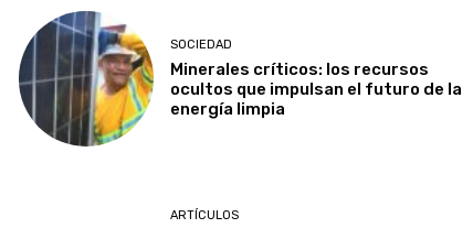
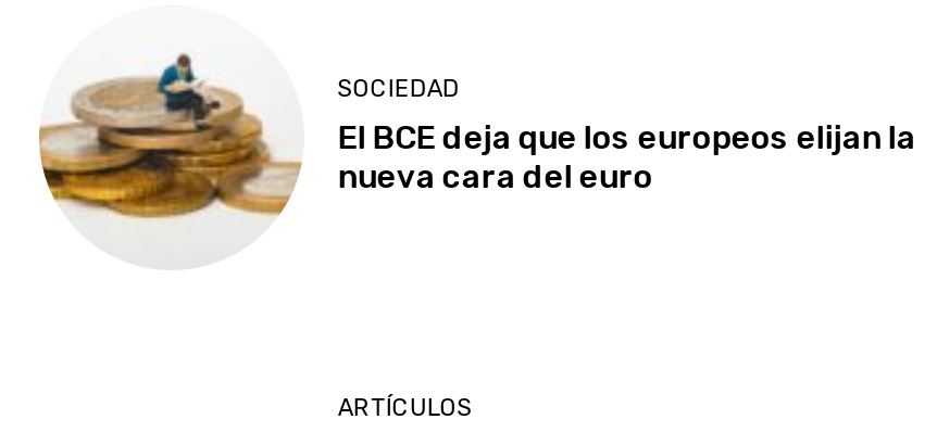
[18,10,462,148] [image] | Minerales críticos: los recursos | ocultos que impulsan el futuro de la | energía limpia -> [39,24,916,271] [image] | El BCE deja que los europeos elijan la | nueva cara del euro

